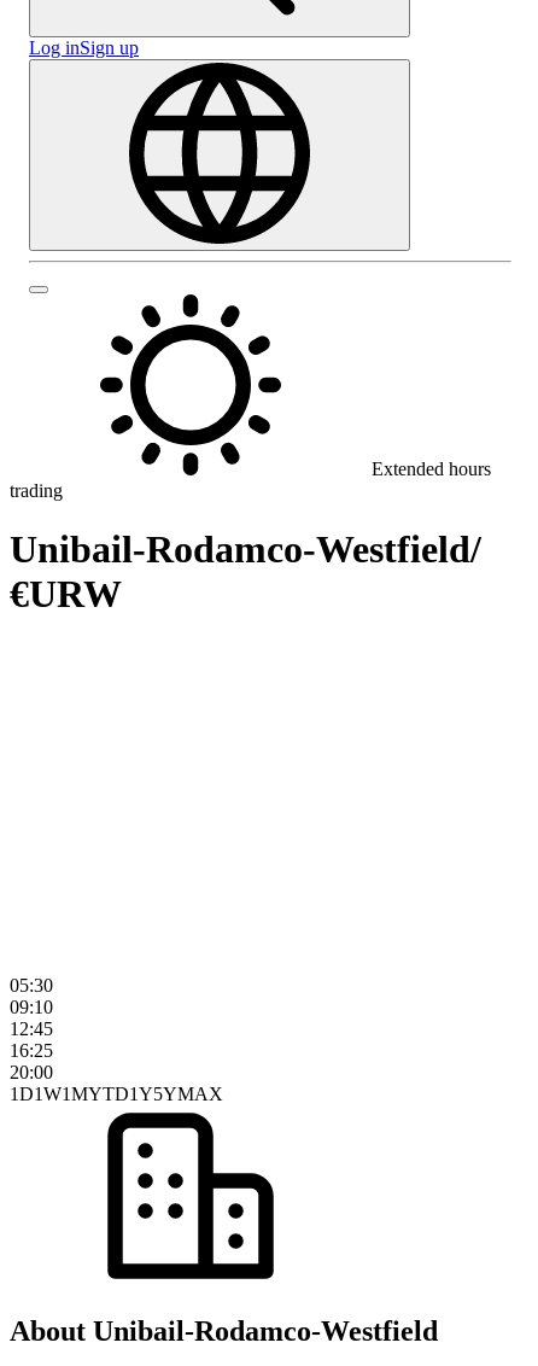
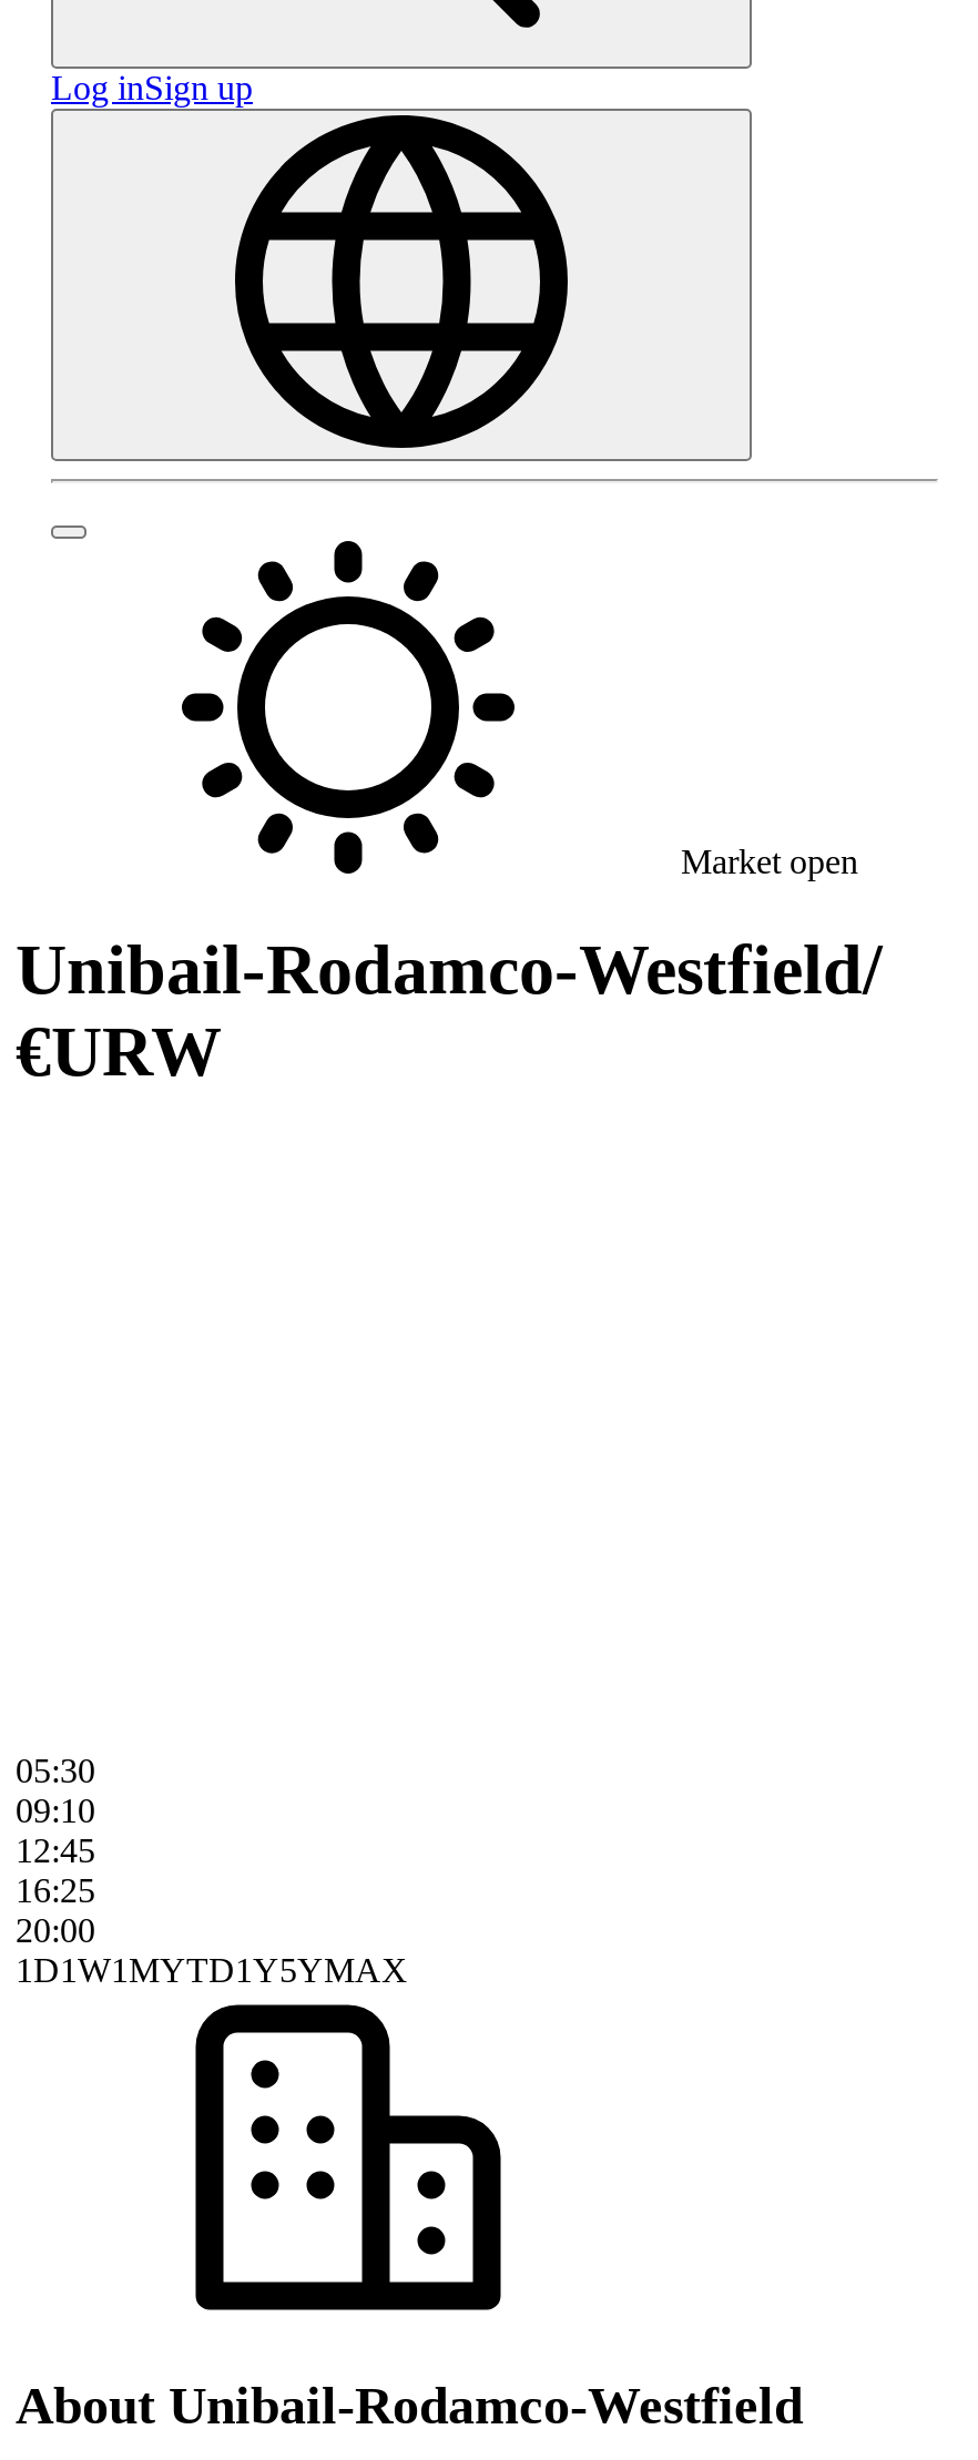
[10,459,491,501] Extended hours | trading -> [681,843,858,880] Market open

